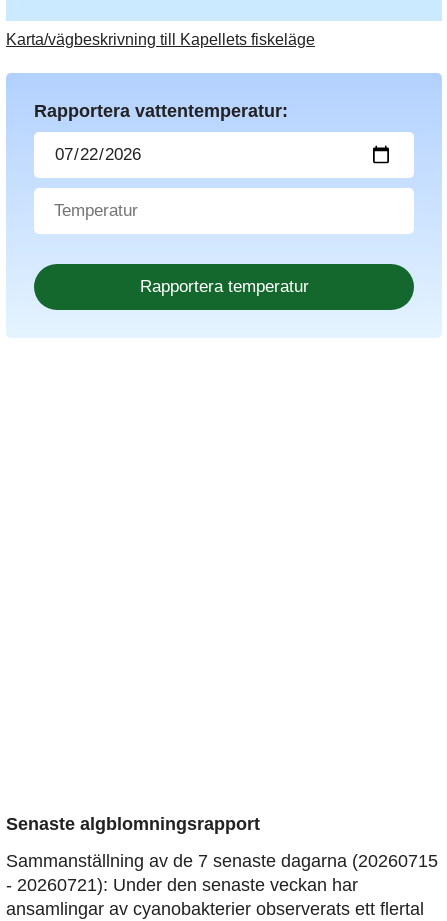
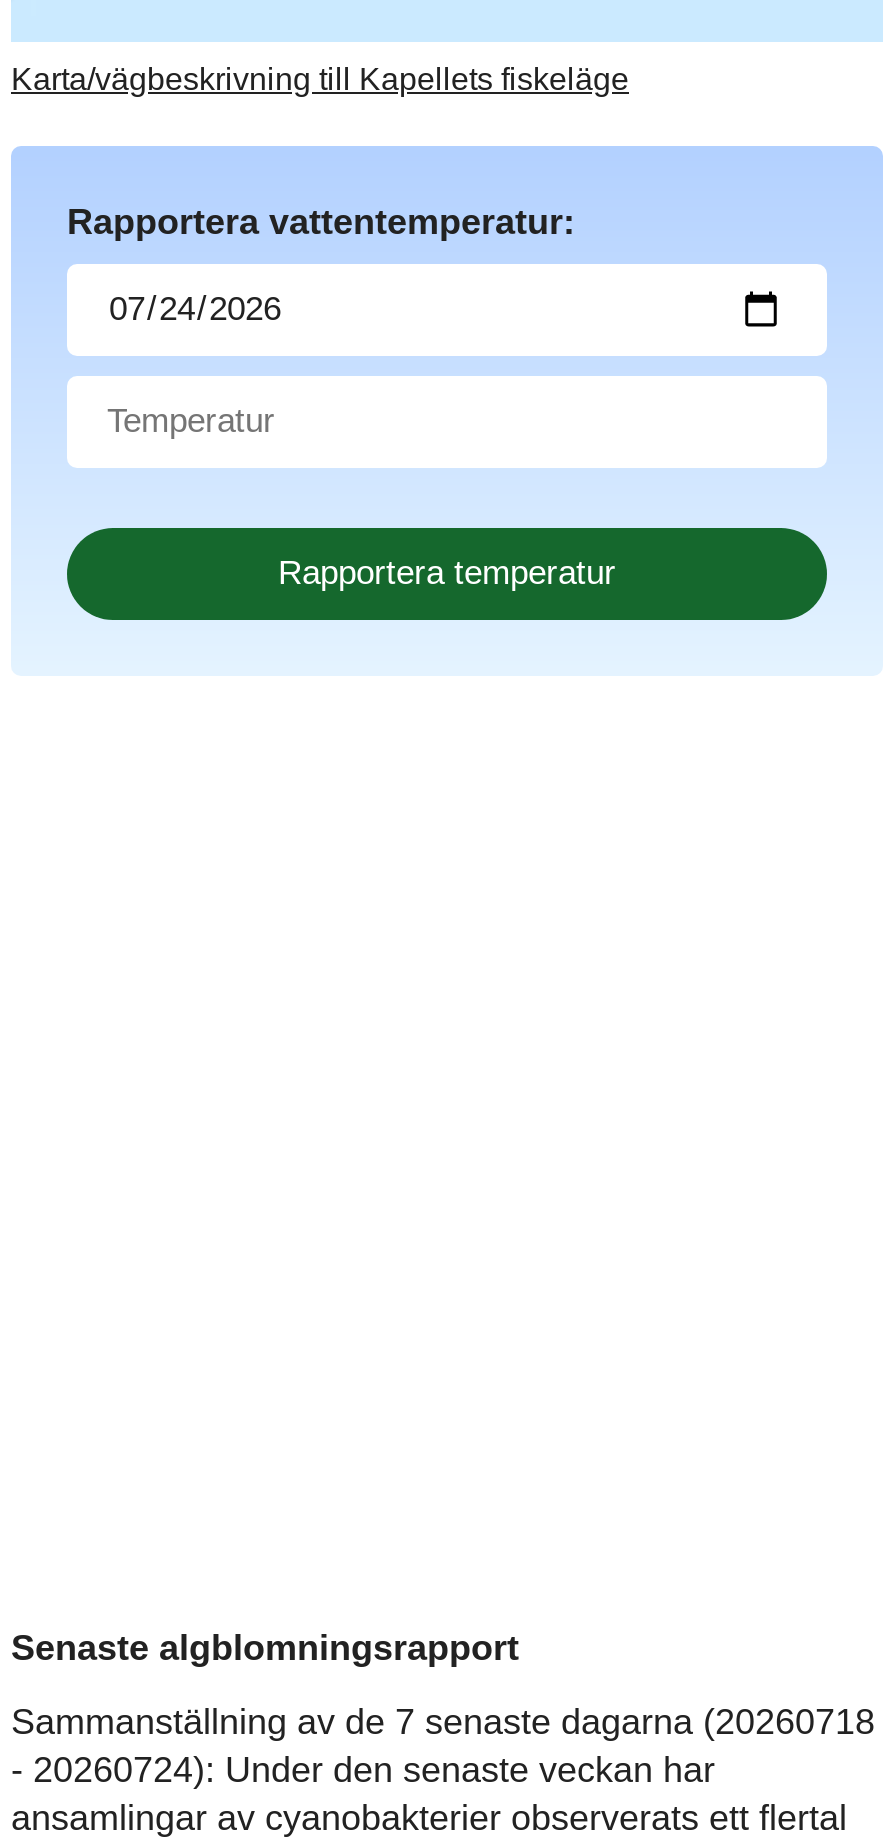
[6,851,438,871] Sammanställning av de 7 senaste dagarna (20260715 -> [11,1703,875,1743] Sammanställning av de 7 senaste dagarna (20260718
[6,875,358,895] - 20260721): Under den senaste veckan har -> [11,1751,715,1791] - 20260724): Under den senaste veckan har

